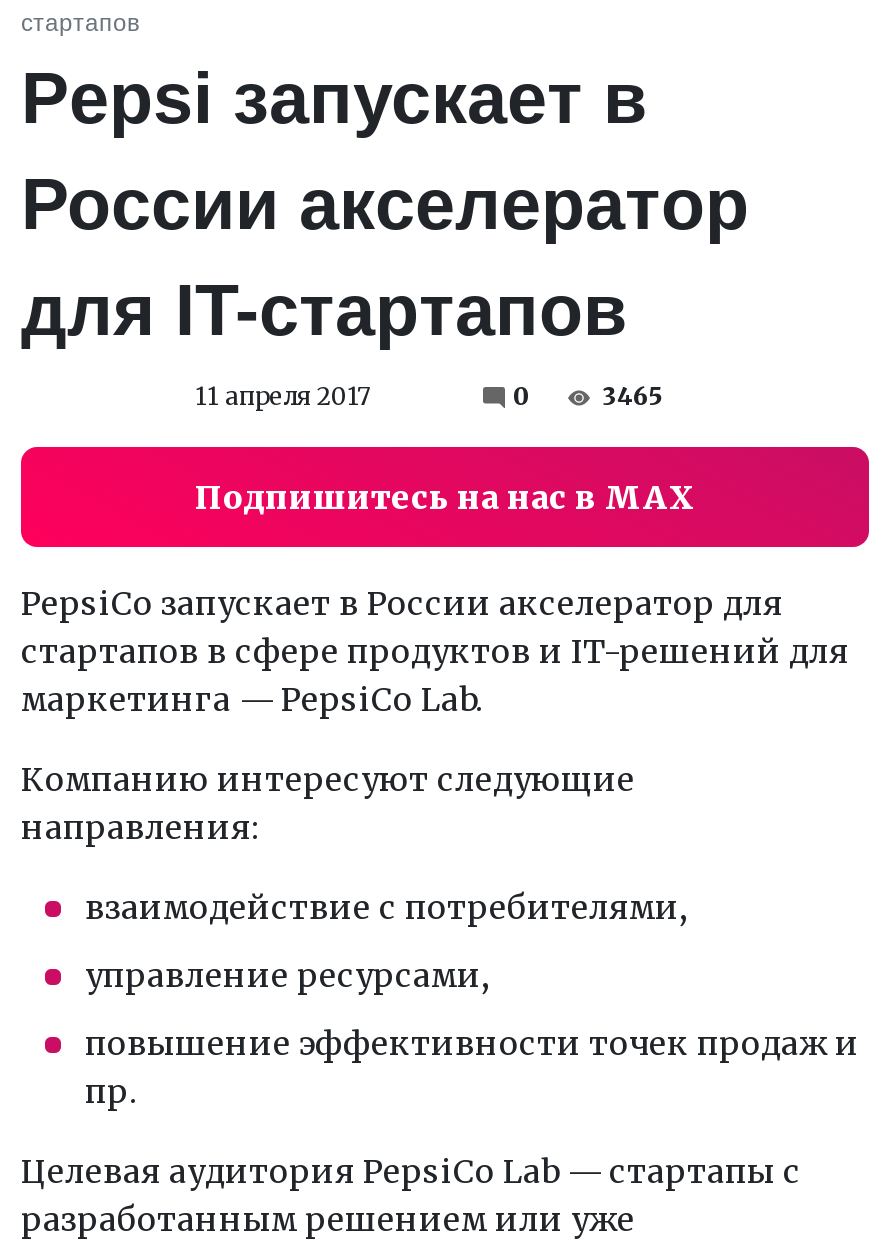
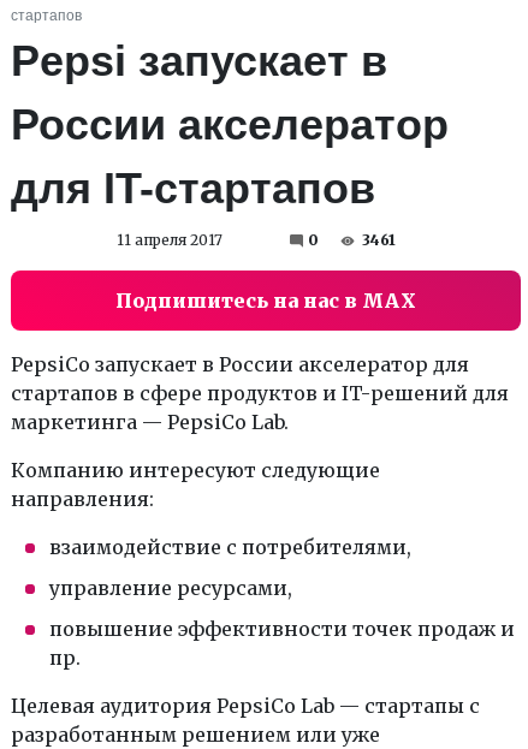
[603,381,663,411] 3465 -> [362,231,396,249] 3461

